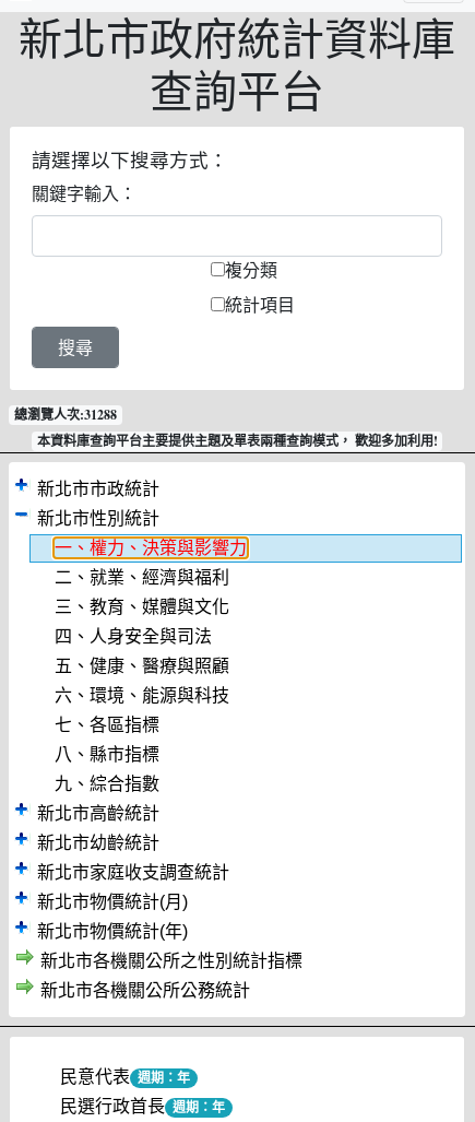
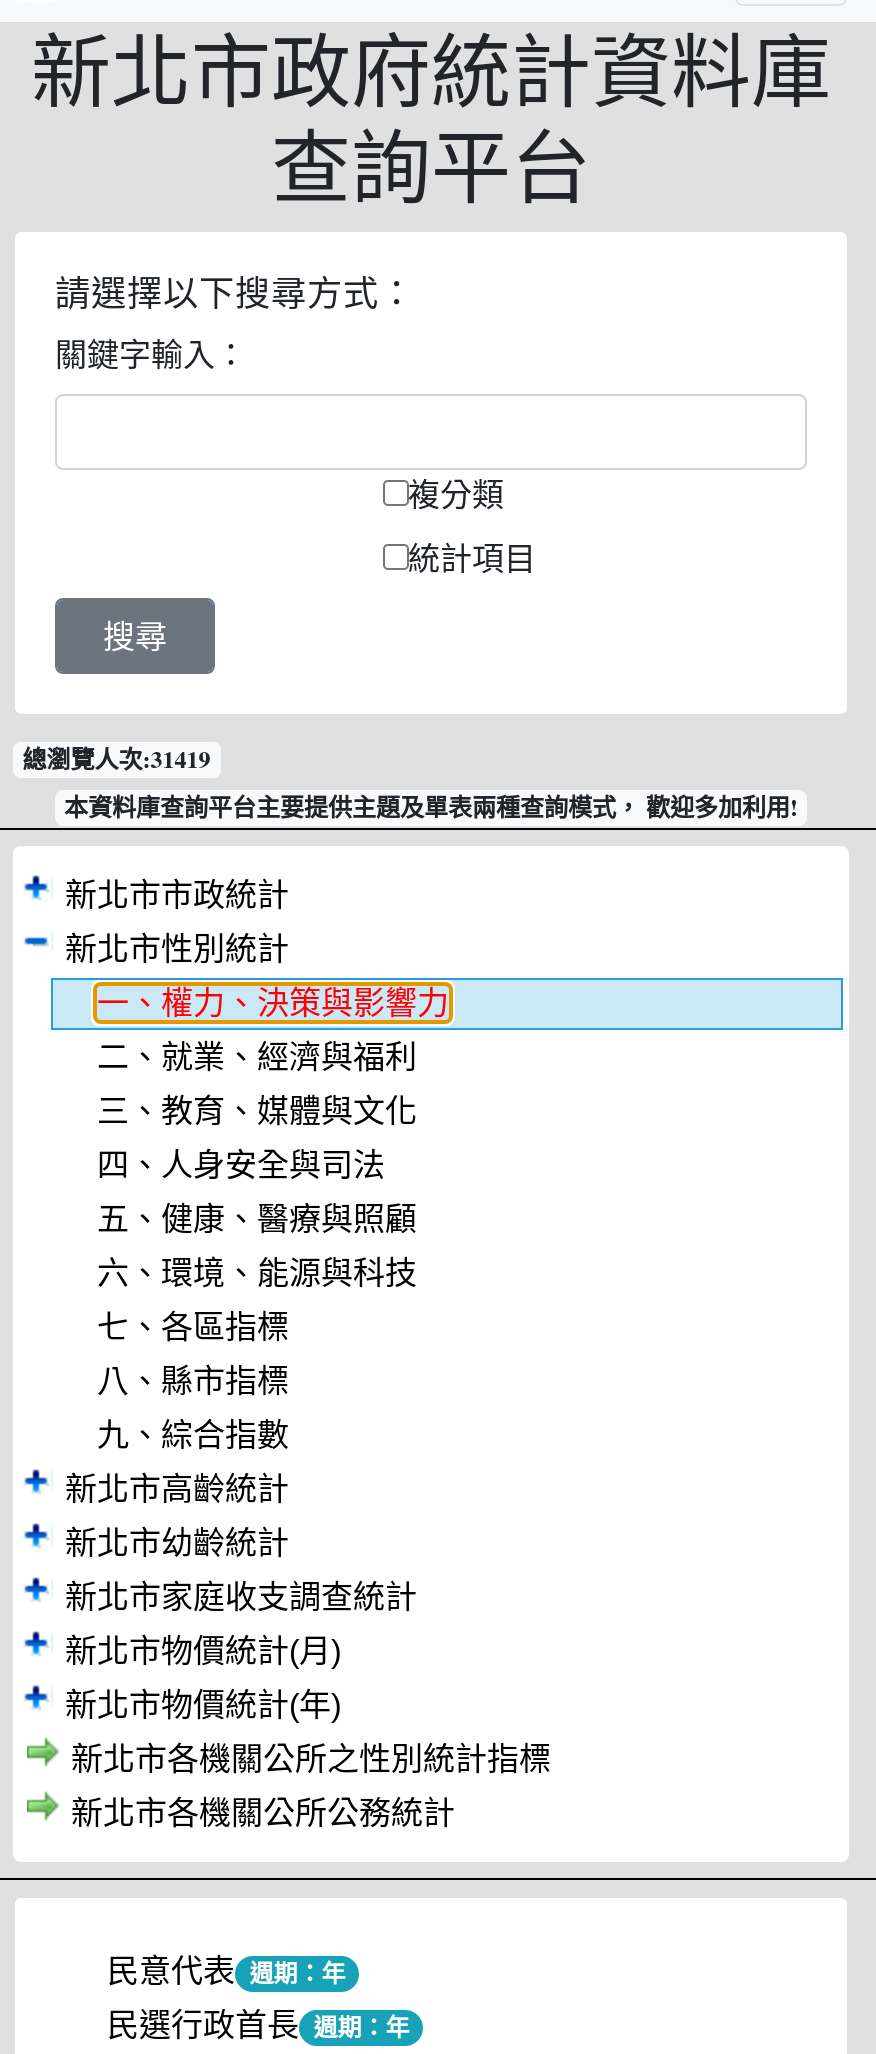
[14,405,117,424] 總瀏覽人次:31288 -> [23,742,211,776] 總瀏覽人次:31419

